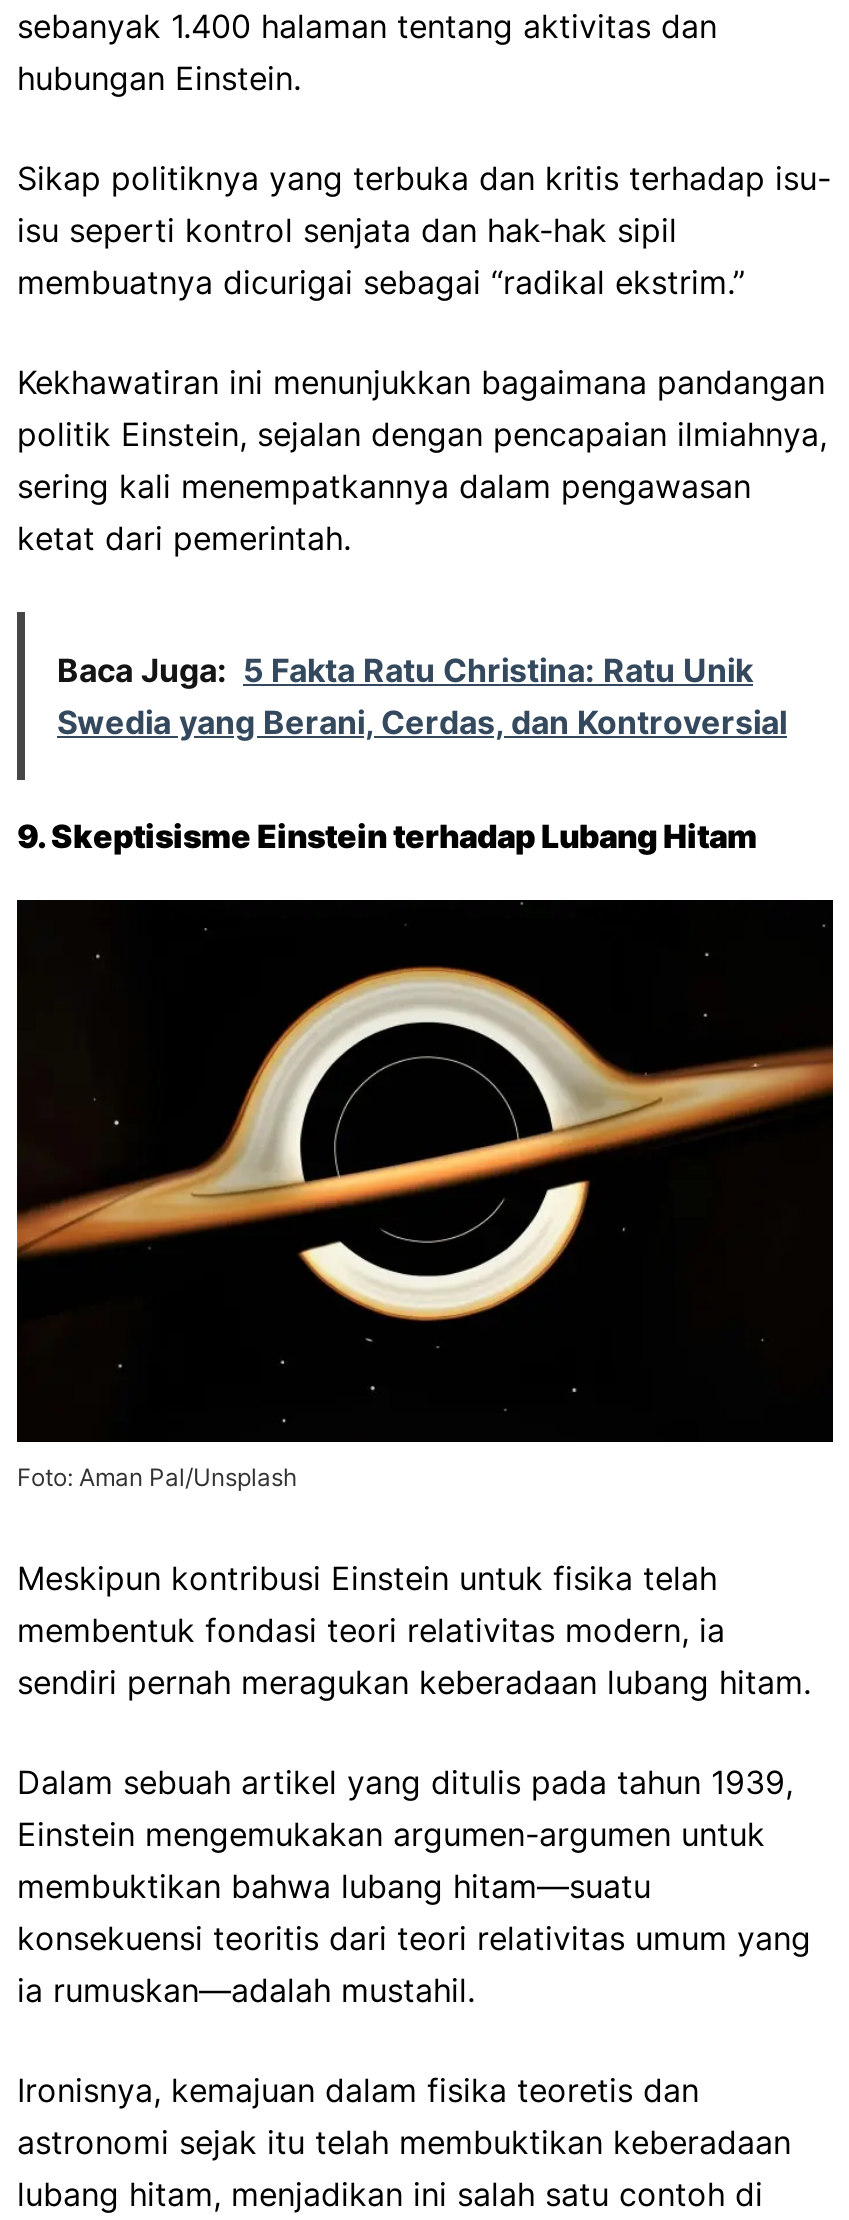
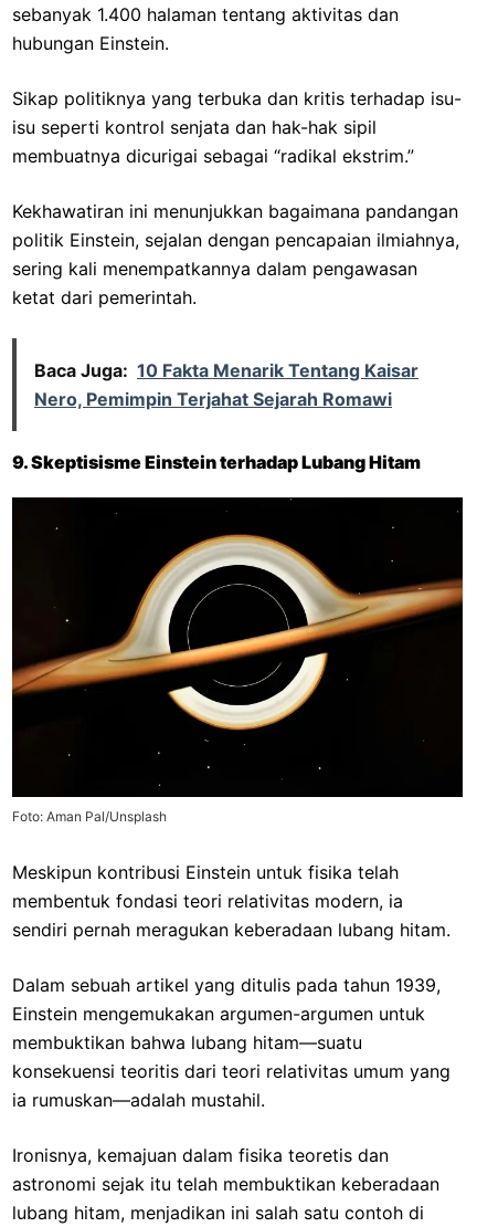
[57,650,787,742] Baca Juga: 5 Fakta Ratu Christina: Ratu Unik | Swedia yang Berani, Cerdas, dan Kontroversial -> [34,359,418,410] Baca Juga: 10 Fakta Menarik Tentang Kaisar | Nero, Pemimpin Terjahat Sejarah Romawi

